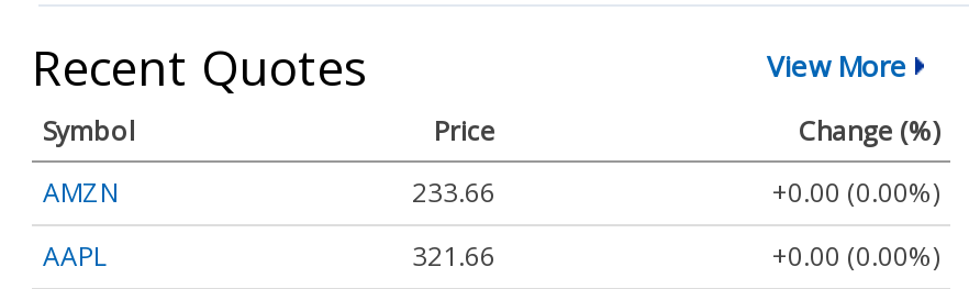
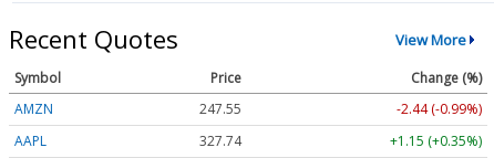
[412,173,495,211] 233.66 -> [199,100,241,119] 247.55
[772,173,939,211] +0.00 (0.00%) -> [397,100,482,119] -2.44 (-0.99%)
[412,237,495,274] 321.66 -> [199,132,241,151] 327.74
[772,237,939,274] +0.00 (0.00%) -> [390,132,482,151] +1.15 (+0.35%)

